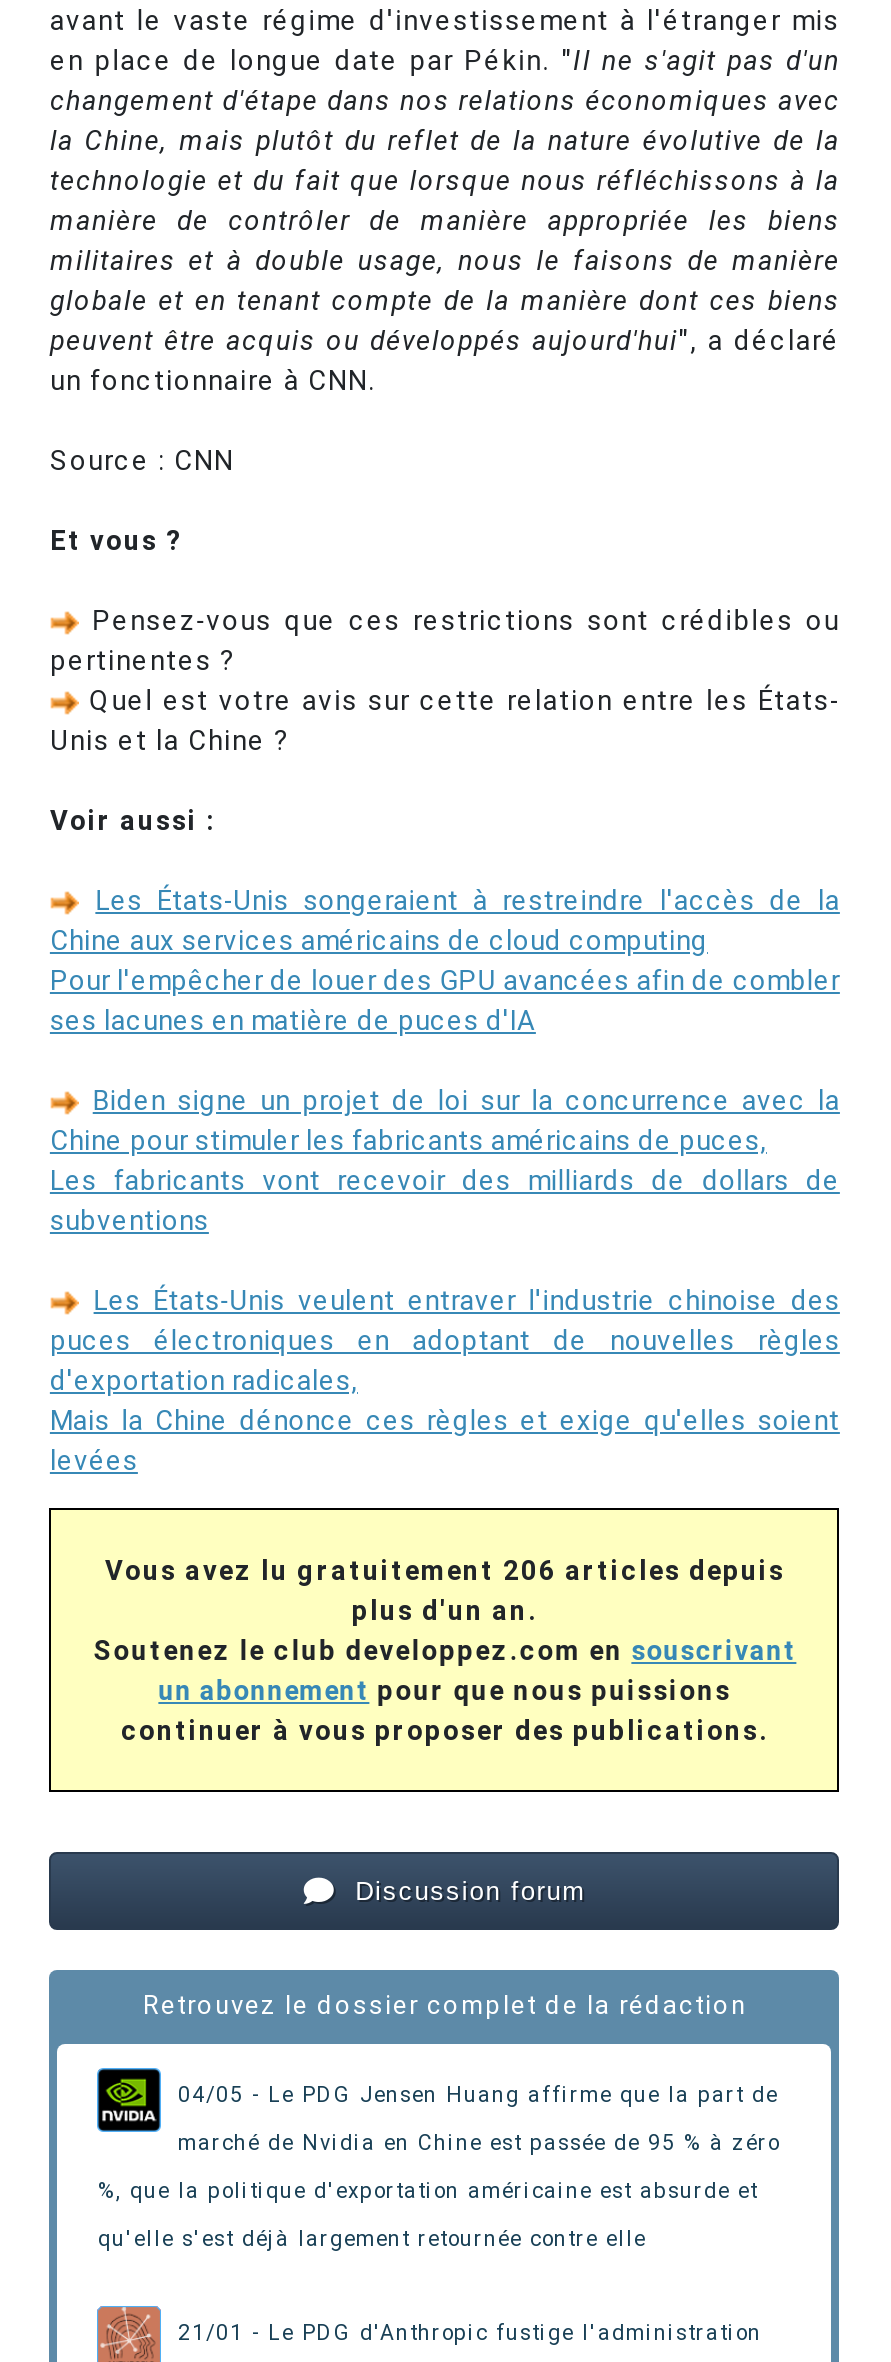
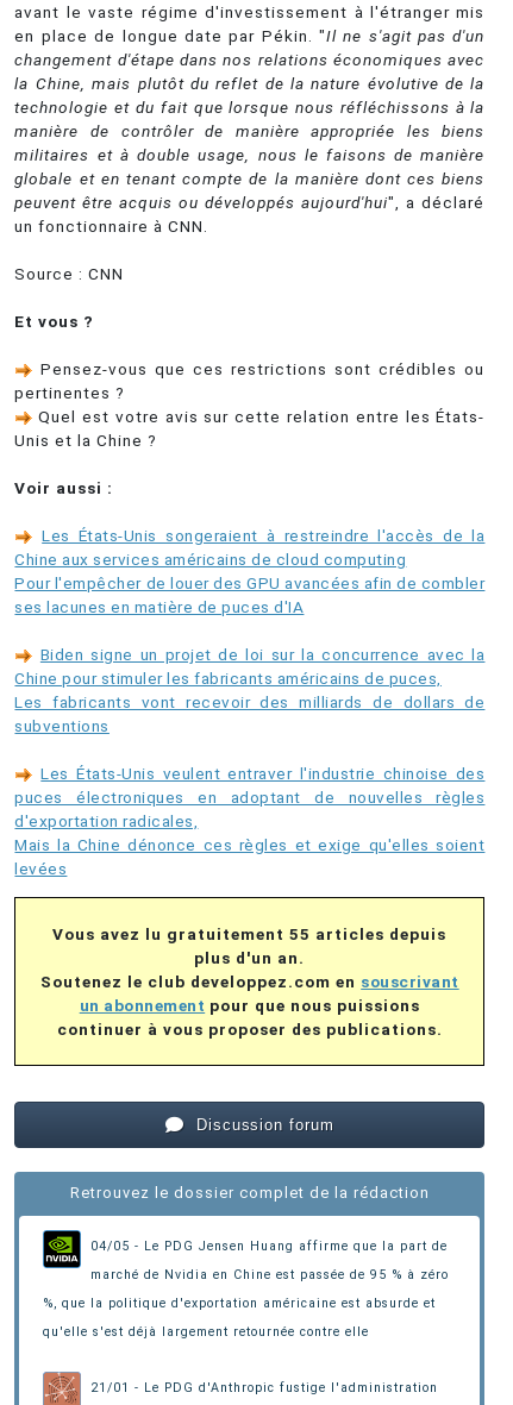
[105,1554,785,1586] Vous avez lu gratuitement 206 articles depuis -> [53,924,447,943] Vous avez lu gratuitement 55 articles depuis

